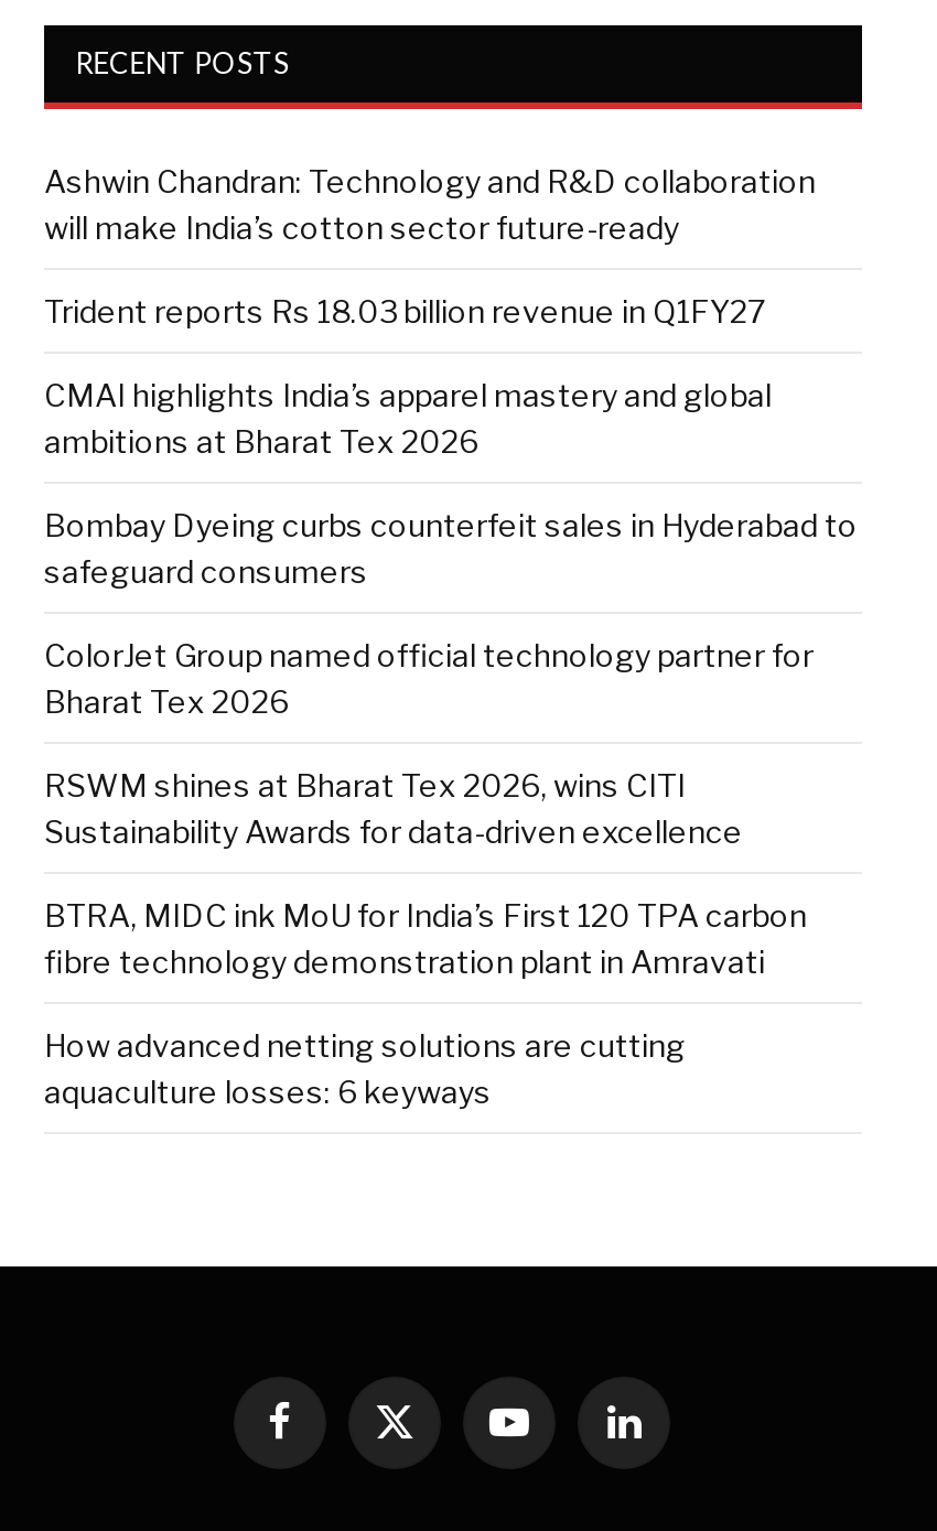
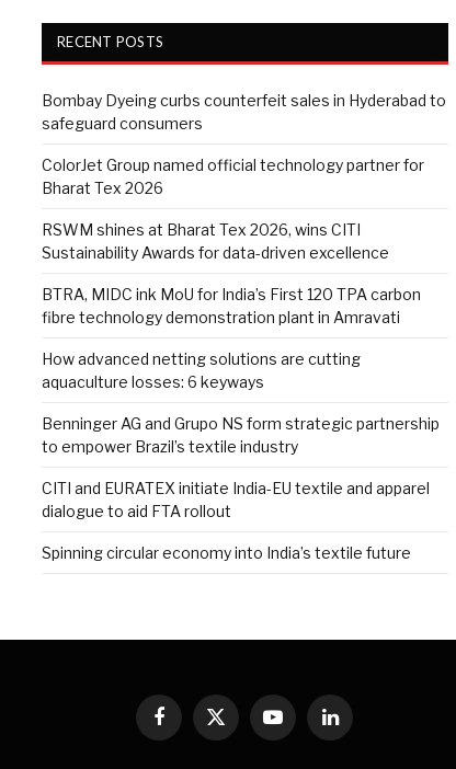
[44,161,816,459] Ashwin Chandran: Technology and R&D collaboration | will make India’s cotton sector future-ready | Trident reports Rs 18.03 billion revenue in Q1FY27 | CMAI highlights India’s apparel mastery and global | ambitions at Bharat Tex 2026 -> none
moved [44,505,858,1109] -> [42,90,446,391]: Bombay Dyeing curbs counterfeit sales in Hyderabad to | safeguard consumers | ColorJet Group named official technology partner for | ... | How advanced netting solutions are cutting | aquaculture losses: 6 keyways
none -> [42,414,440,562] Benninger AG and Grupo NS form strategic partnership | to empower Brazil’s textile industry | CITI and EURATEX initiate India-EU textile and apparel | dialogue to aid FTA rollout | Spinning circular economy into India’s textile future

